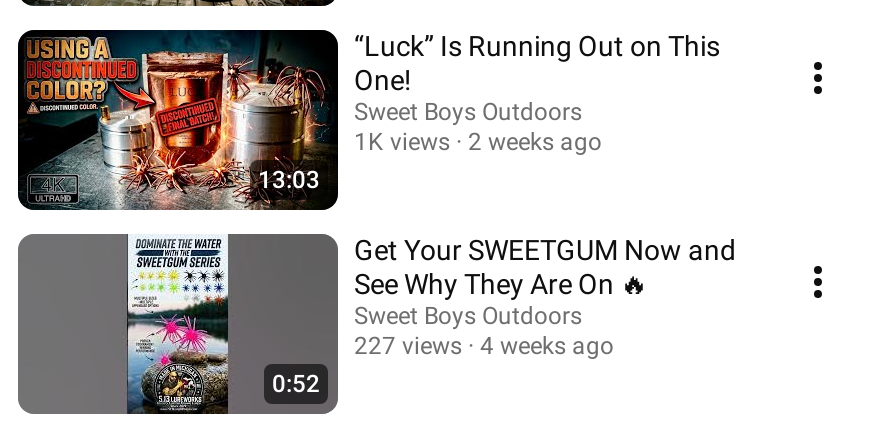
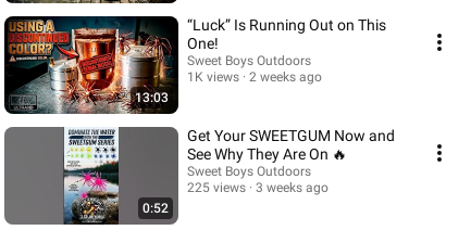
[354,332,462,360] 227 views -> [187,180,246,195] 225 views
[480,332,614,360] 4 weeks ago -> [256,180,329,195] 3 weeks ago

